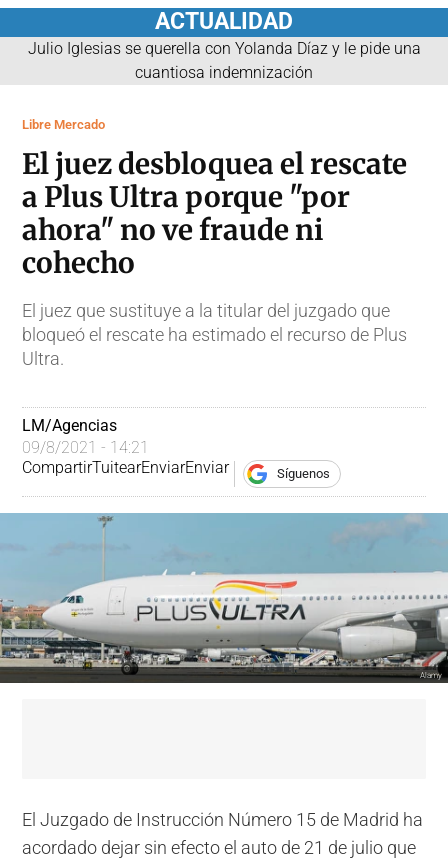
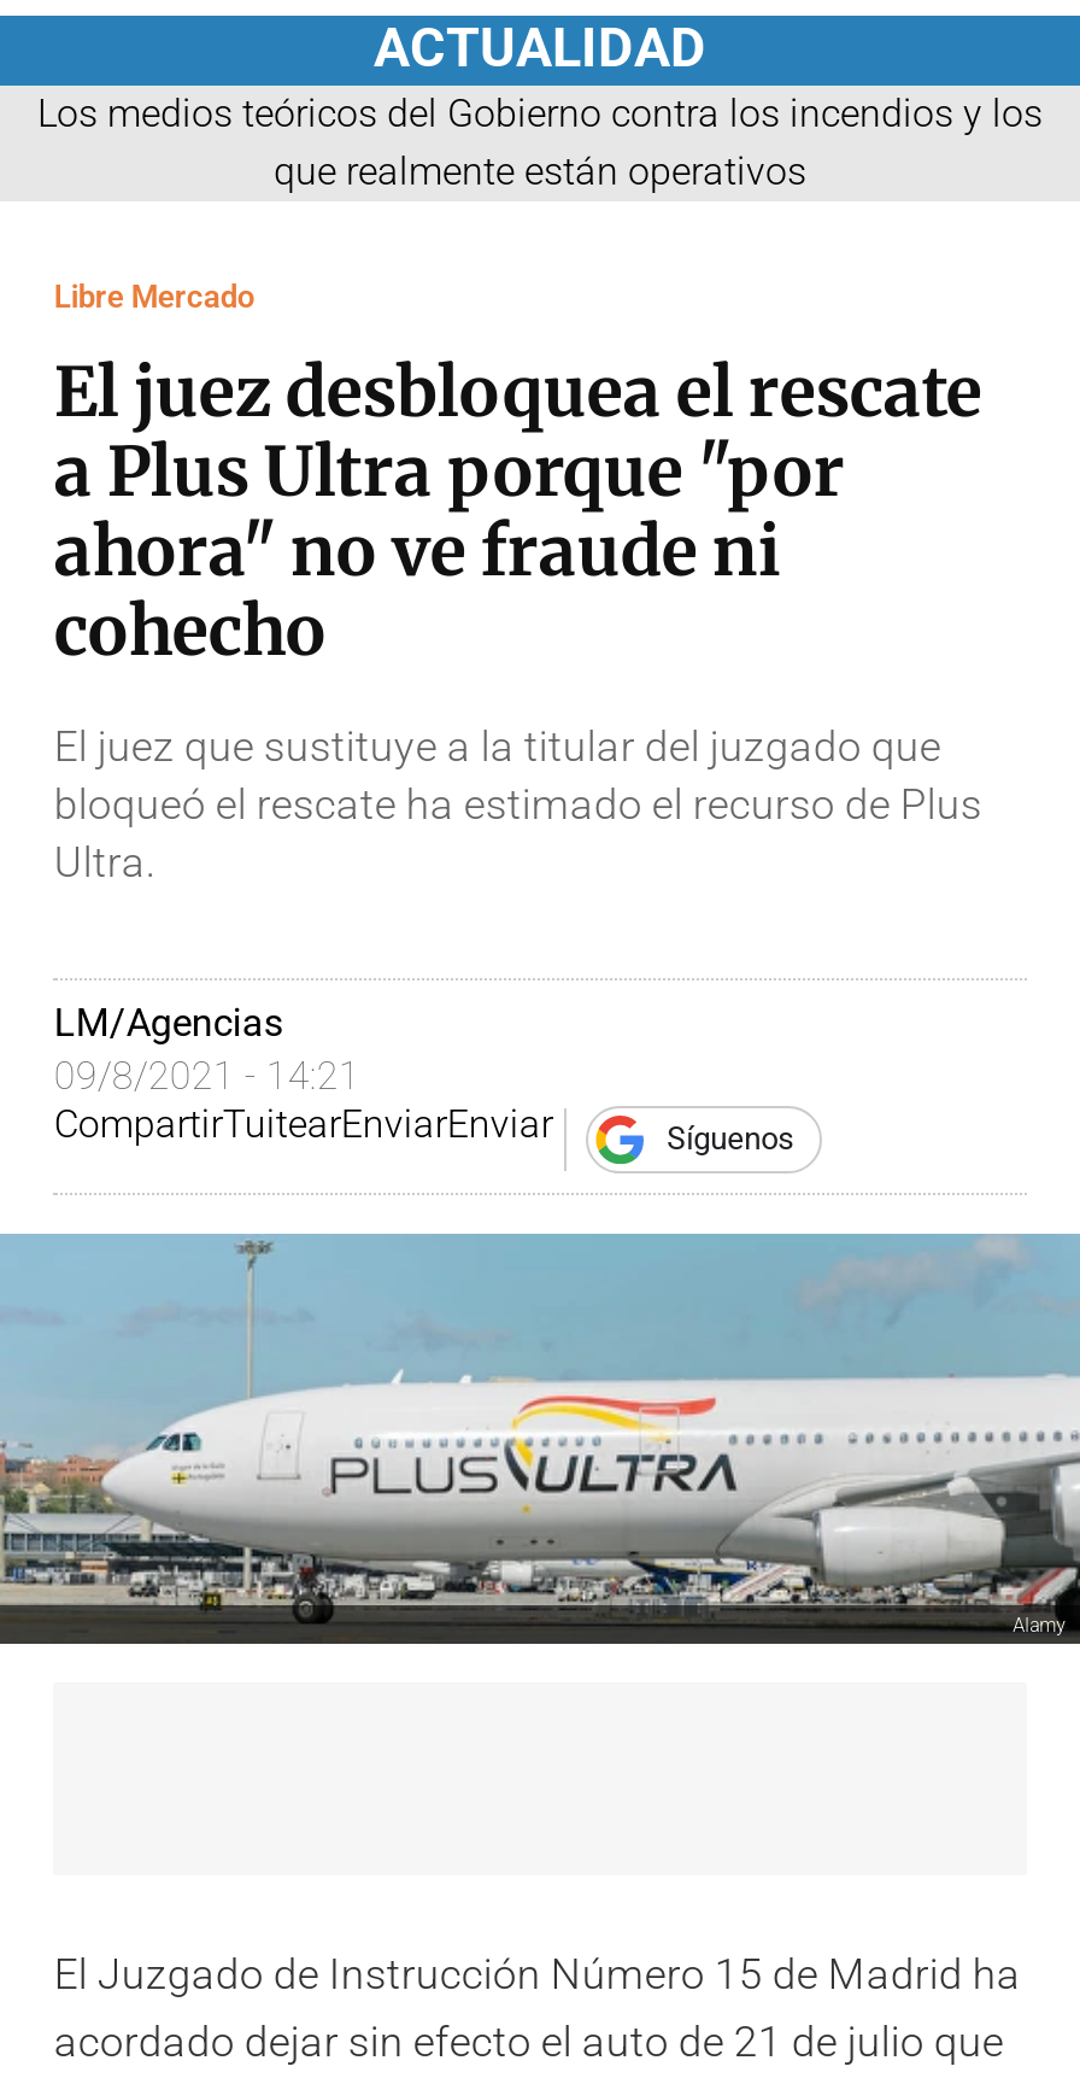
[27,39,420,82] Julio Iglesias se querella con Yolanda Díaz y le pide una | cuantiosa indemnización -> [37,89,1043,193] Los medios teóricos del Gobierno contra los incendios y los | que realmente están operativos

